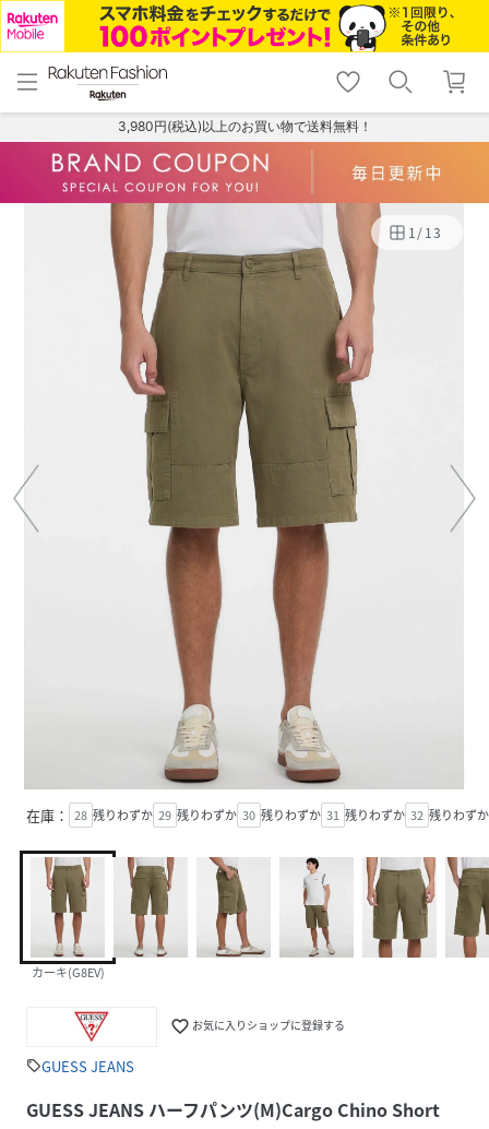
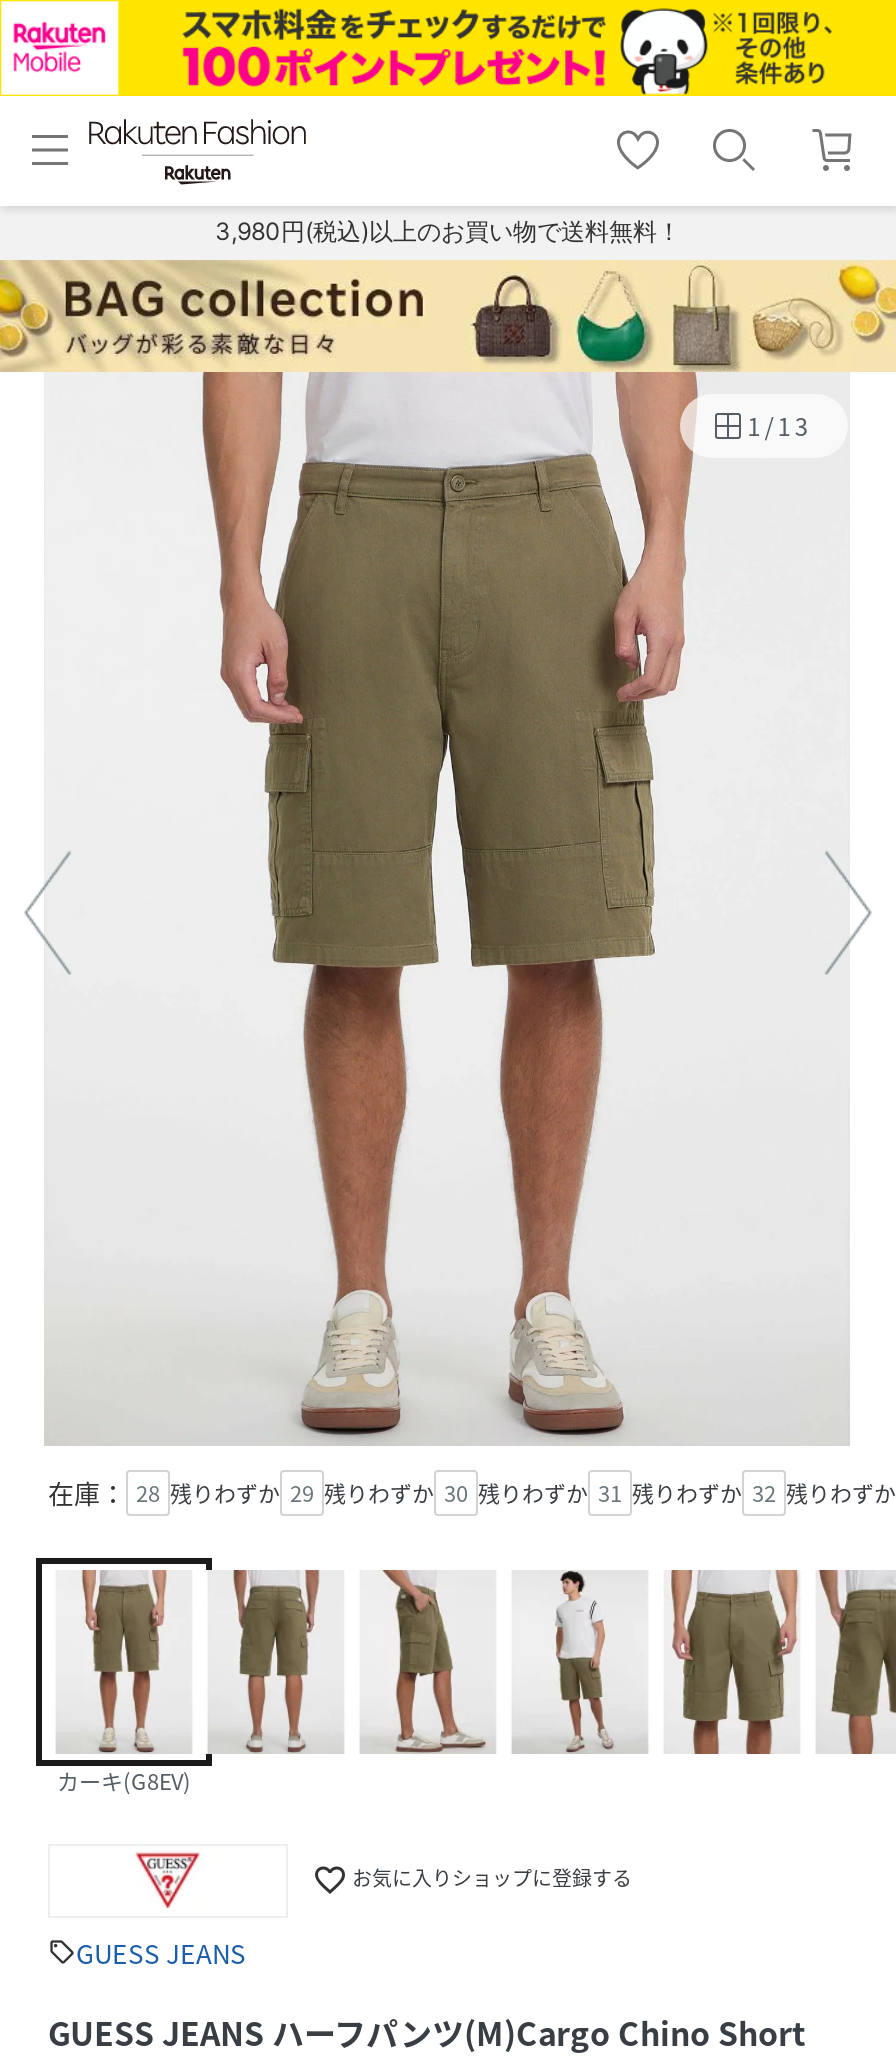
[3,141,486,204] [image] -> [6,260,890,374] [image]

